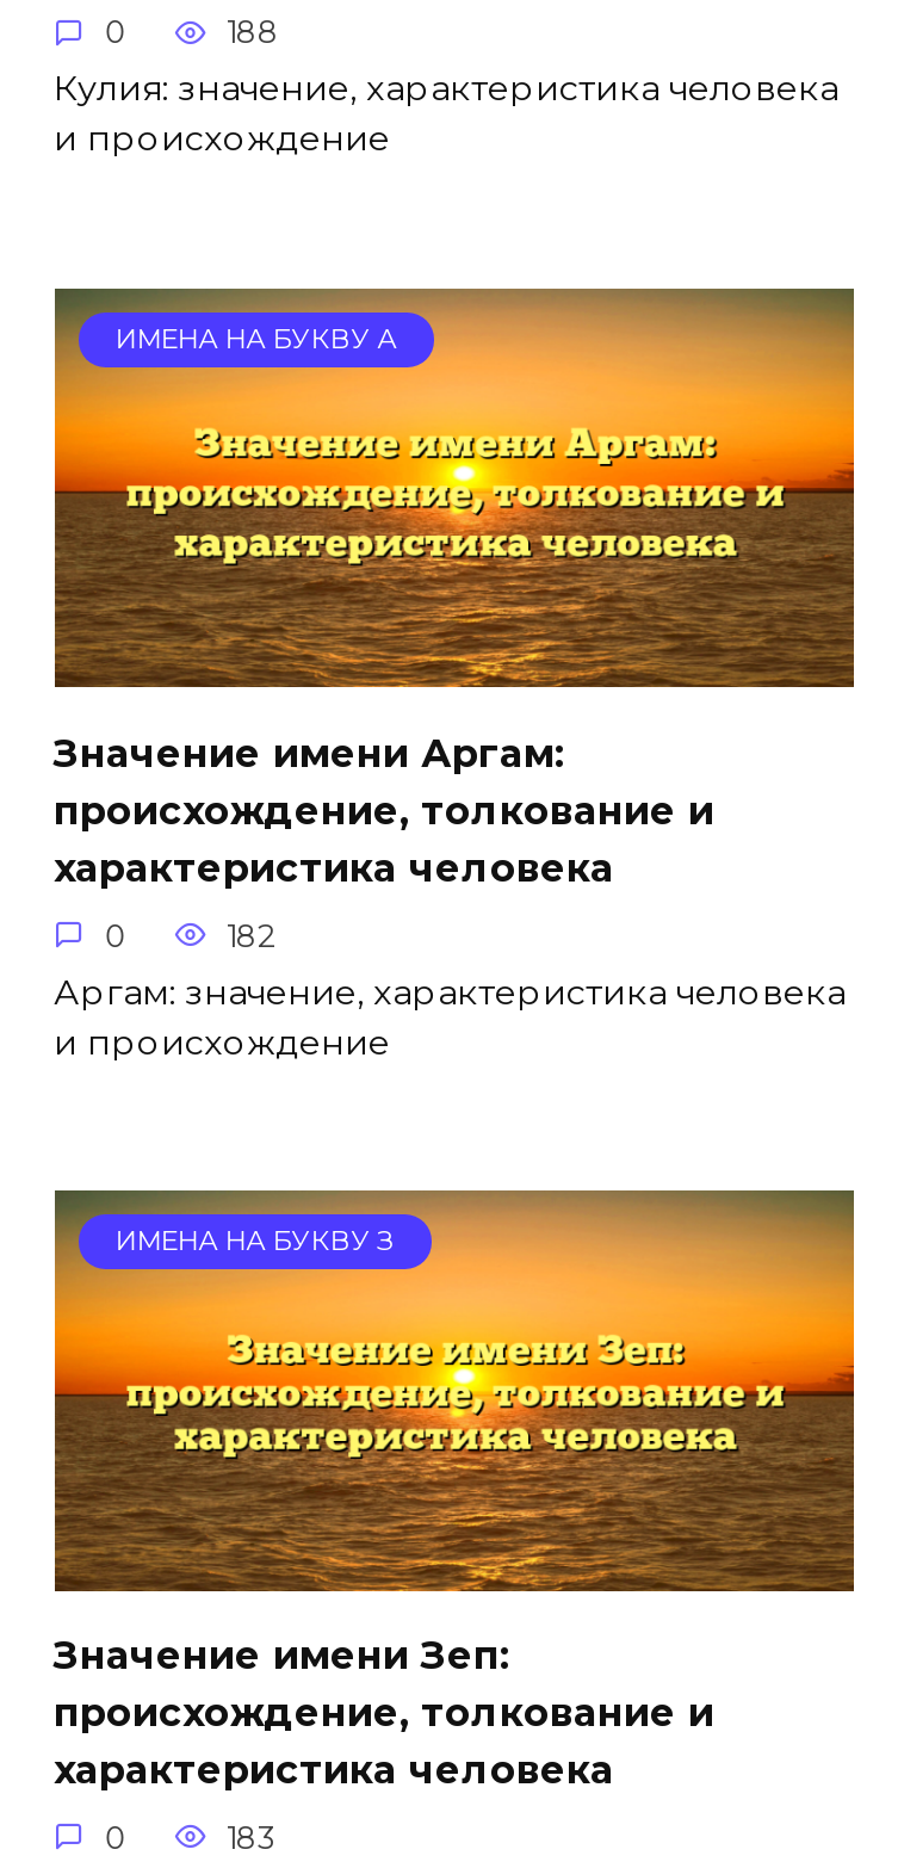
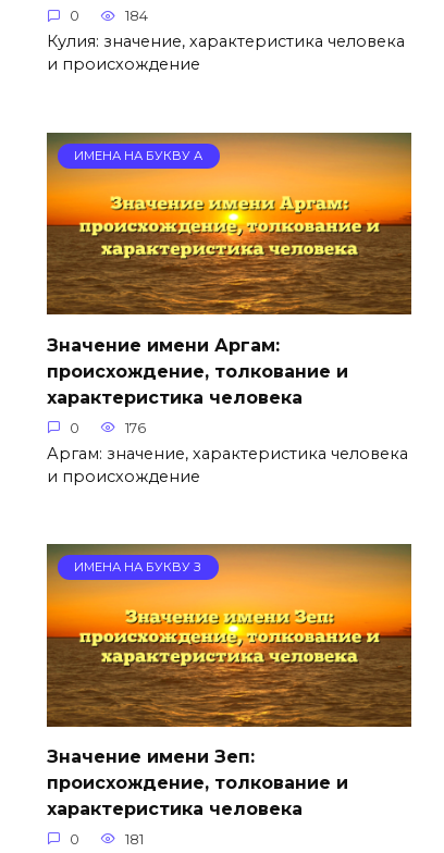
[227,16,279,51] 188 -> [125,8,148,24] 184
[227,918,274,954] 182 -> [125,420,146,436] 176
[227,1820,277,1856] 183 -> [125,831,144,848] 181

